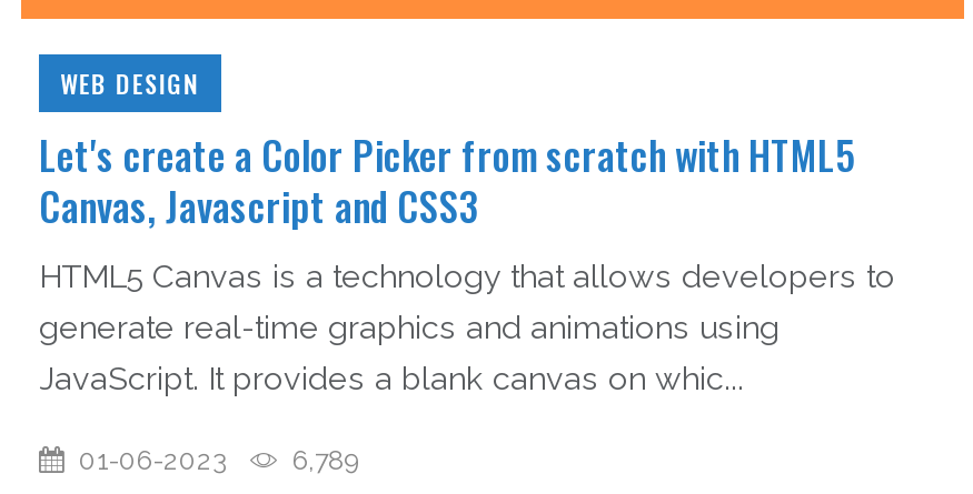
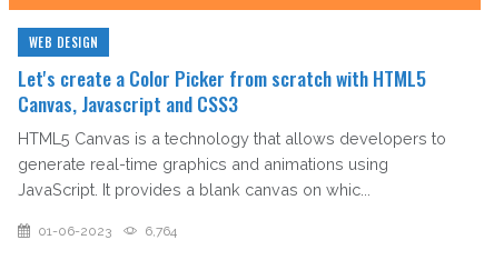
[72,445,357,476] 01-06-2023 6,789 -> [34,223,177,239] 01-06-2023 6,764

